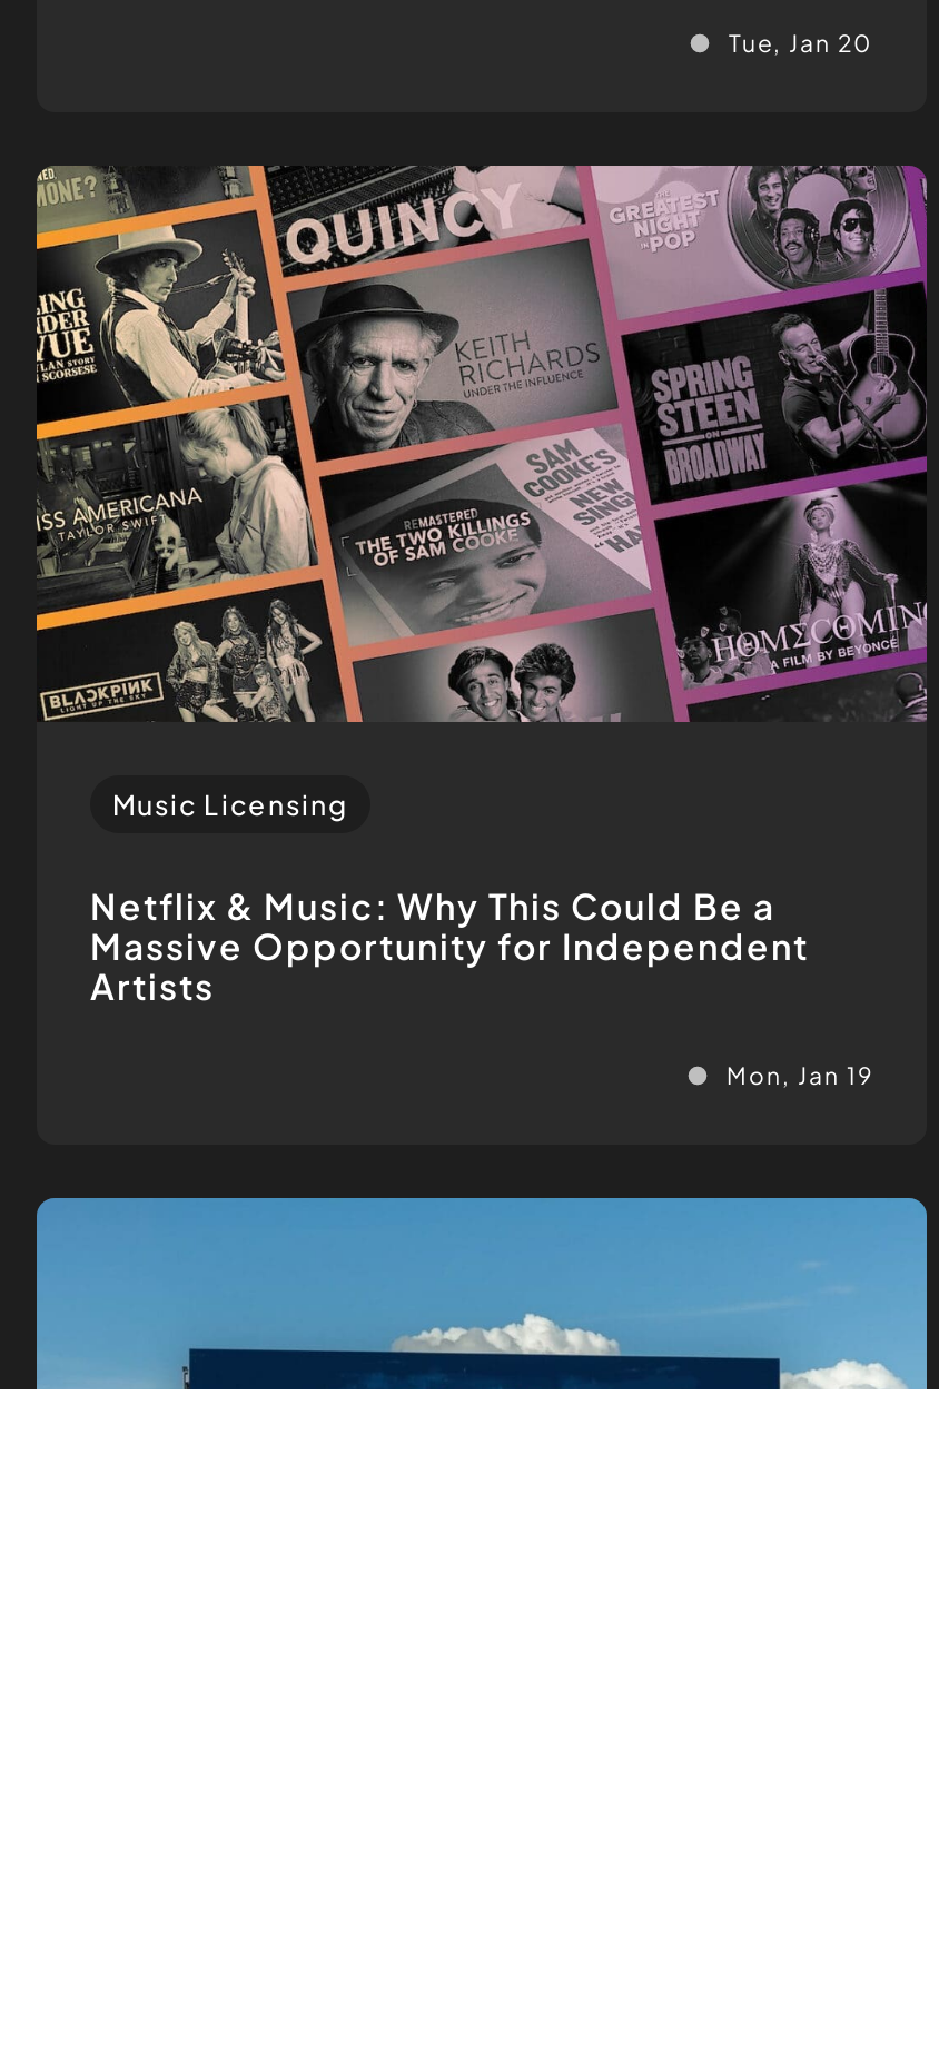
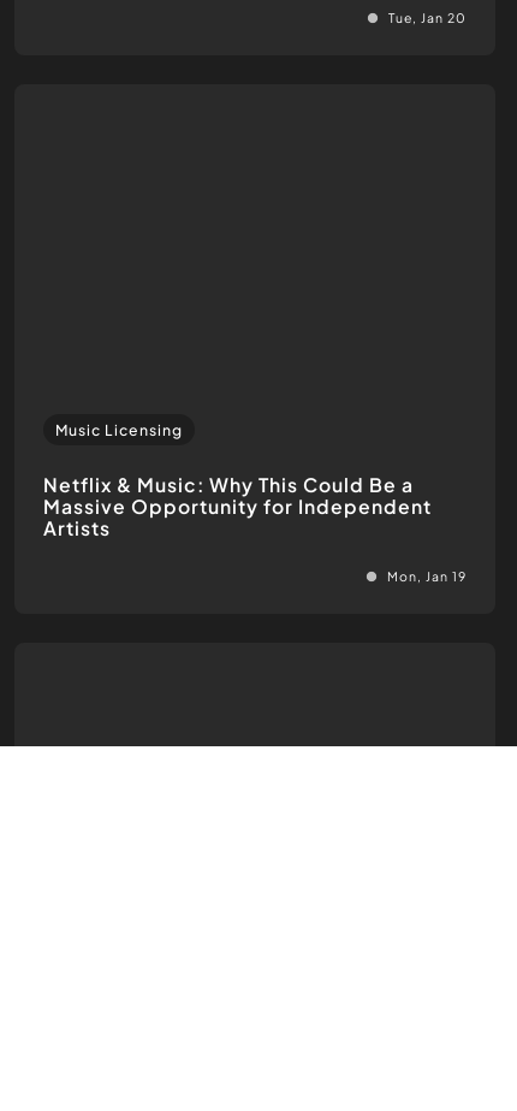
[34,164,929,724] [image] -> none
[34,1196,929,1392] [image] -> none

